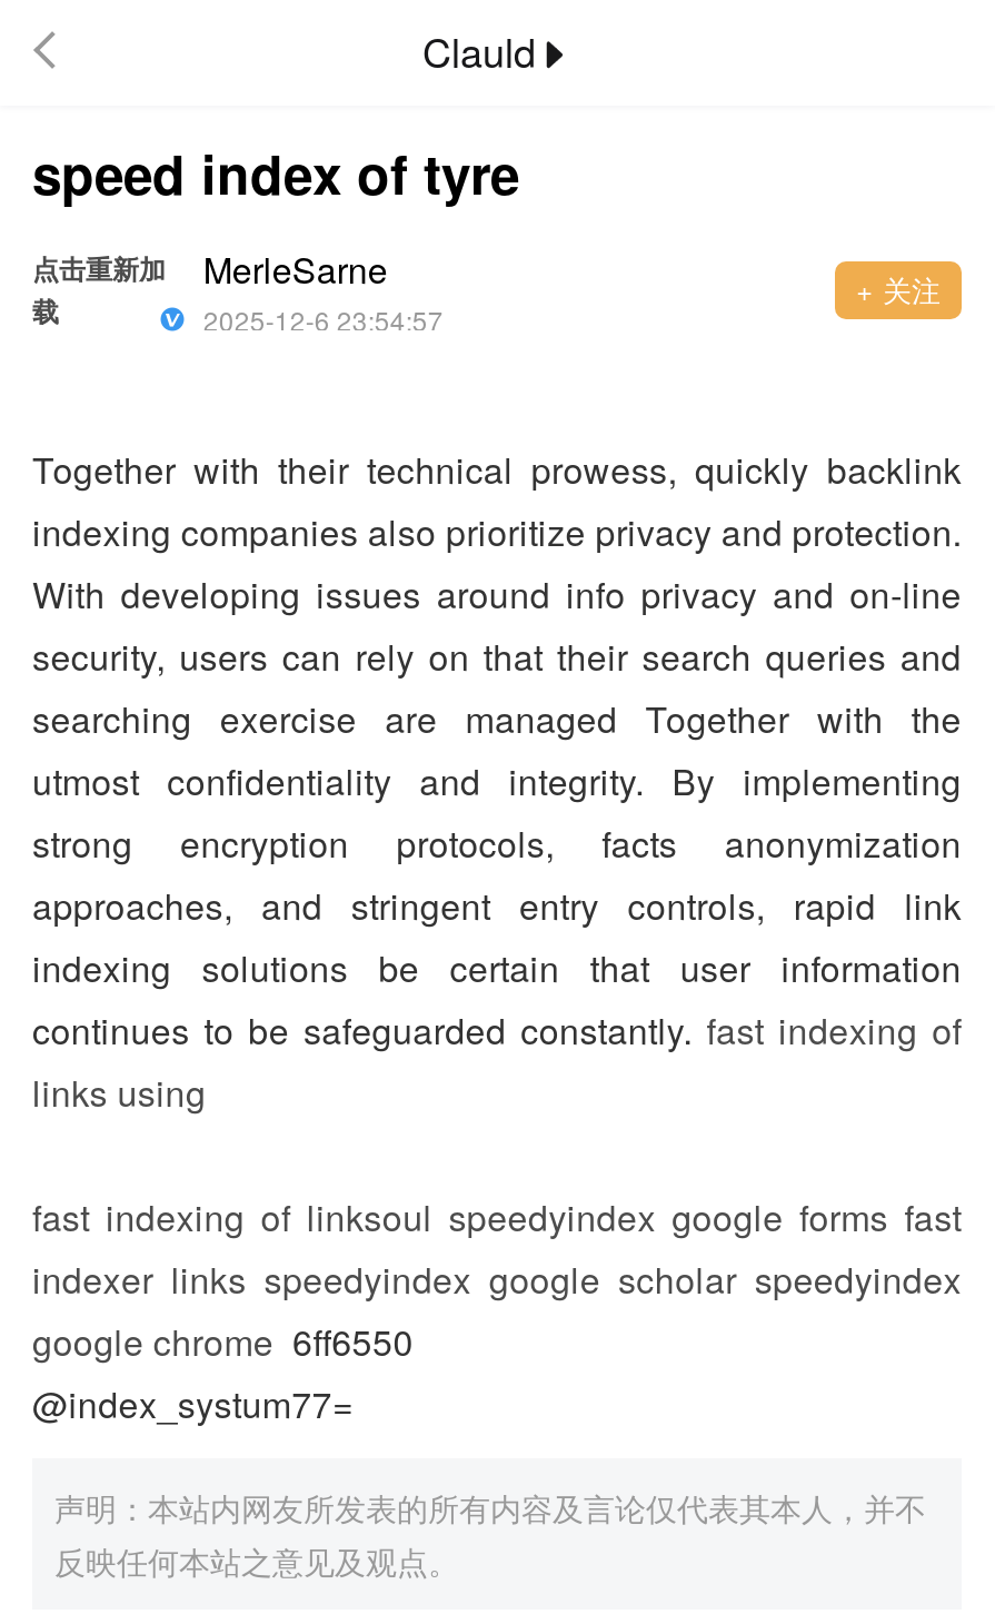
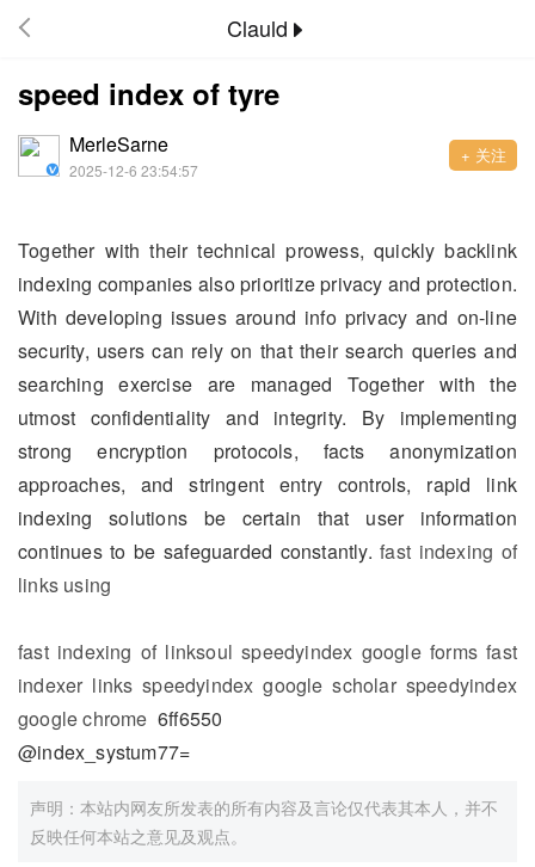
[32,248,166,330] 点击重新加 | 载 -> none

